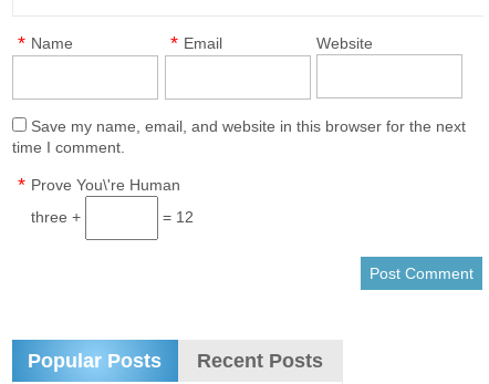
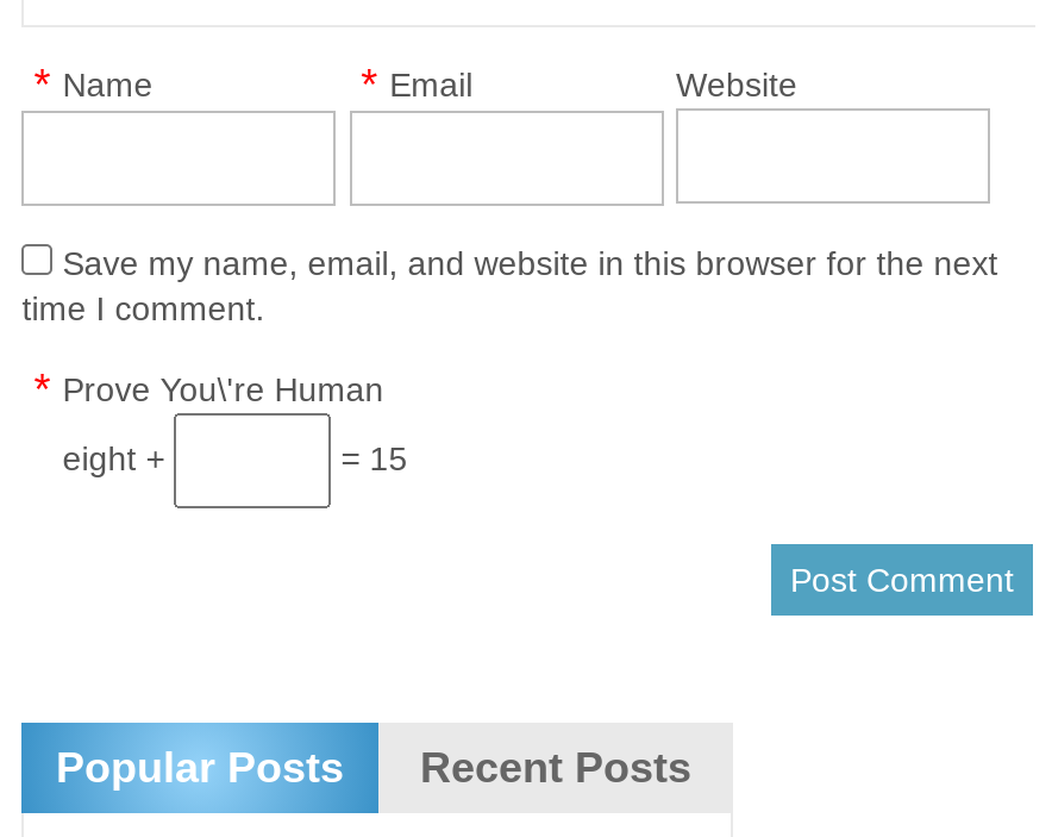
[31,208,194,226] three + | = 12 -> [62,439,407,477] eight + | = 15

